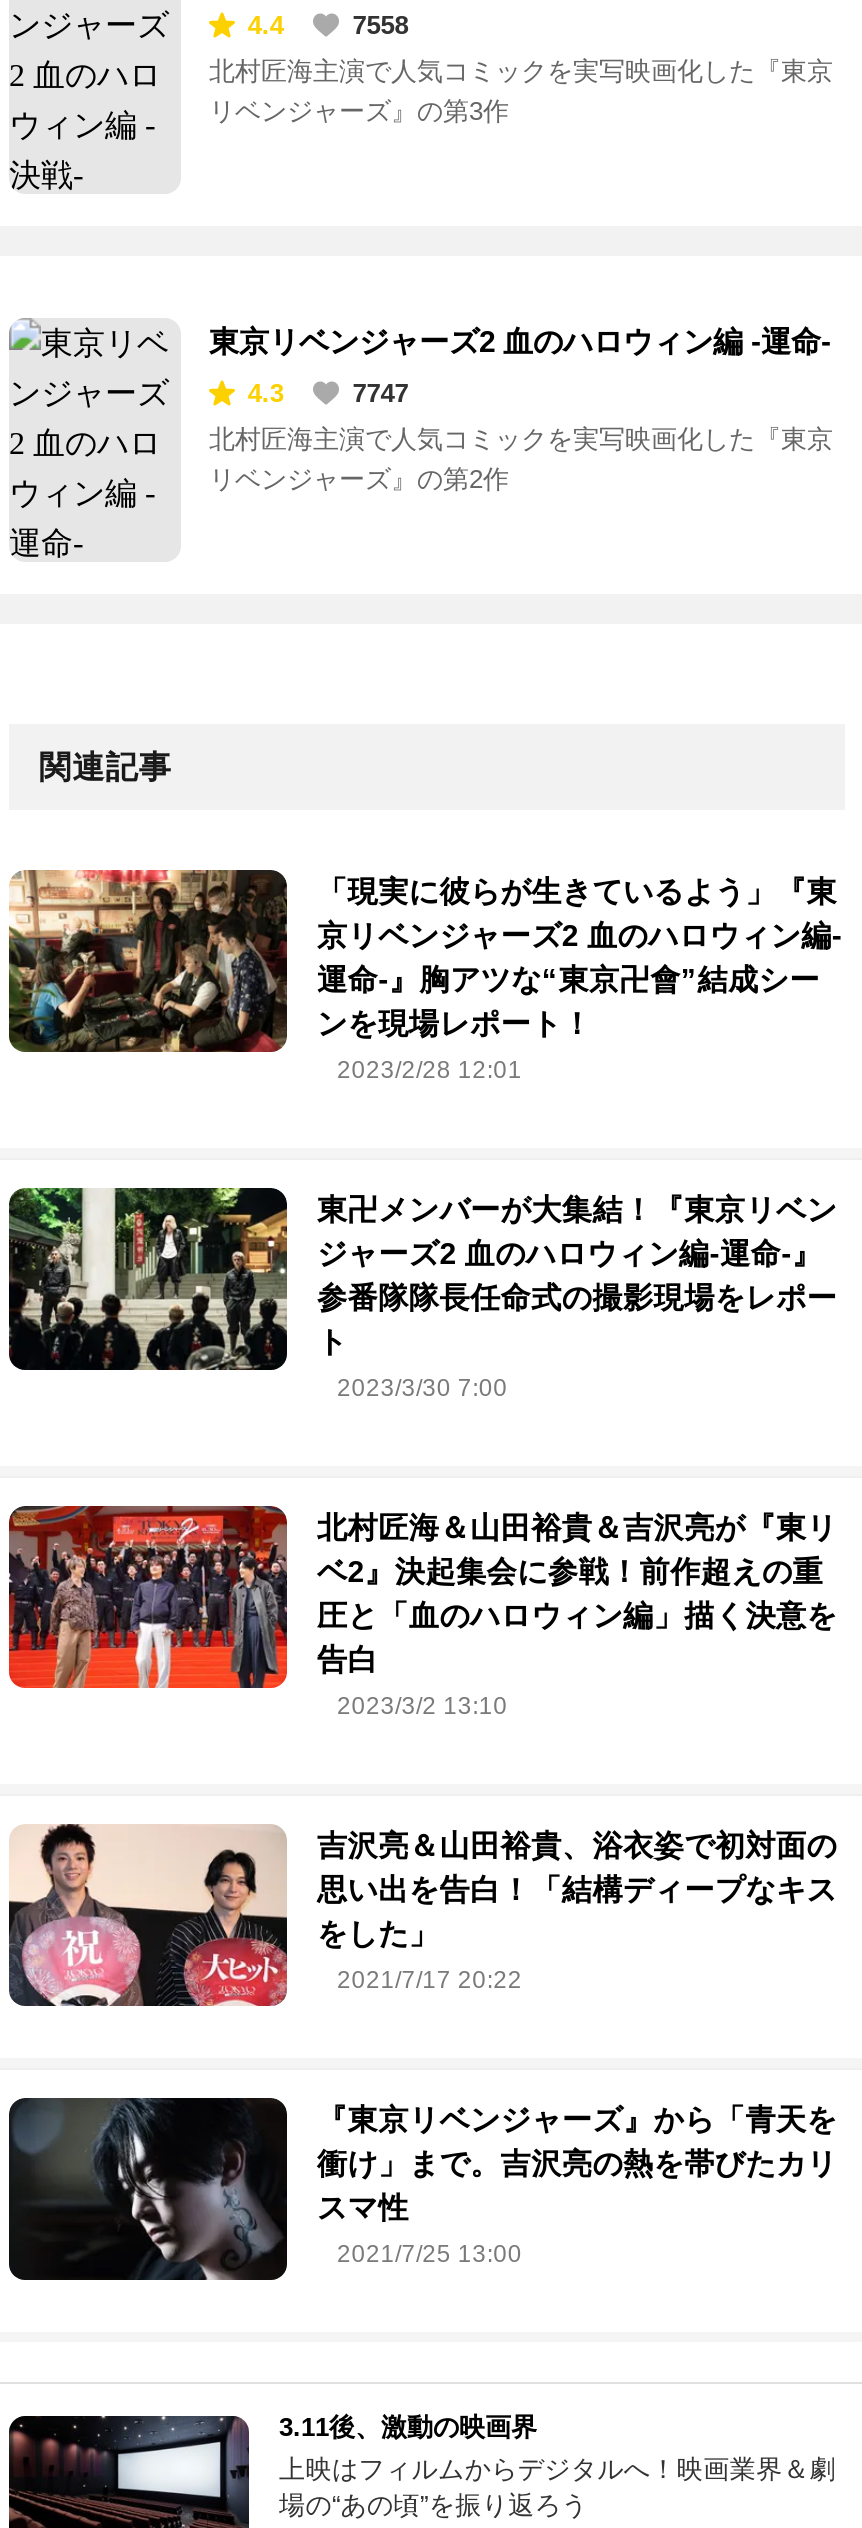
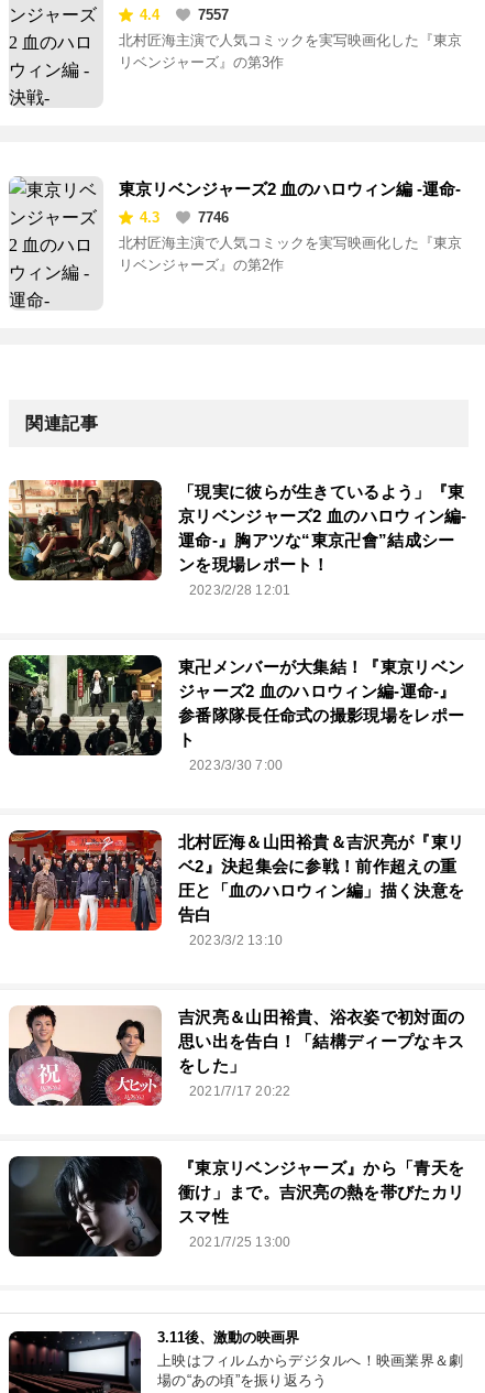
[353,10,409,40] 7558 -> [198,7,229,23] 7557
[353,378,409,408] 7747 -> [198,209,229,226] 7746

